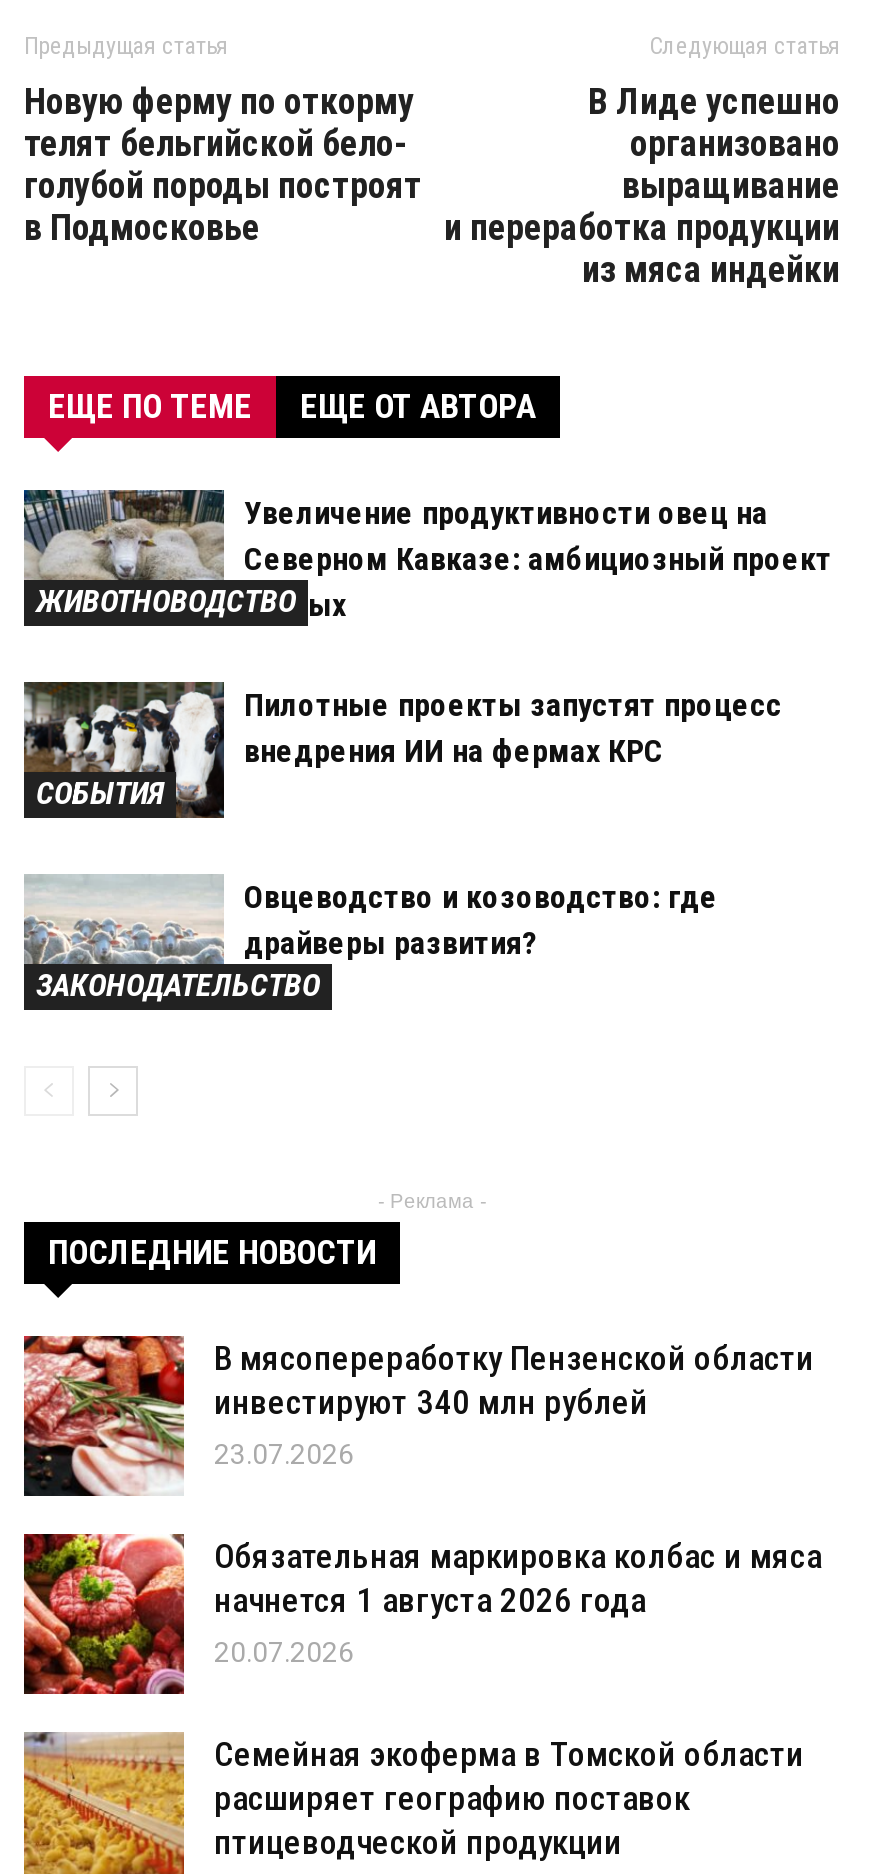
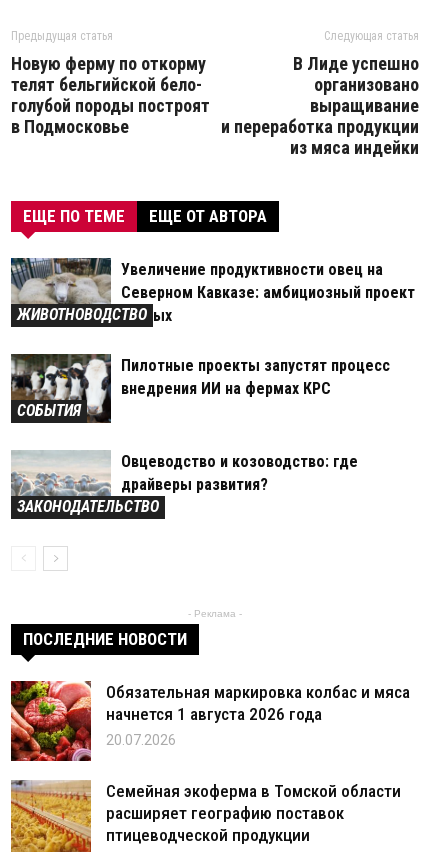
[24,1334,814,1498] [image] | В мясопереработку Пензенской области | инвестируют 340 млн рублей | 23.07.2026 -> none

